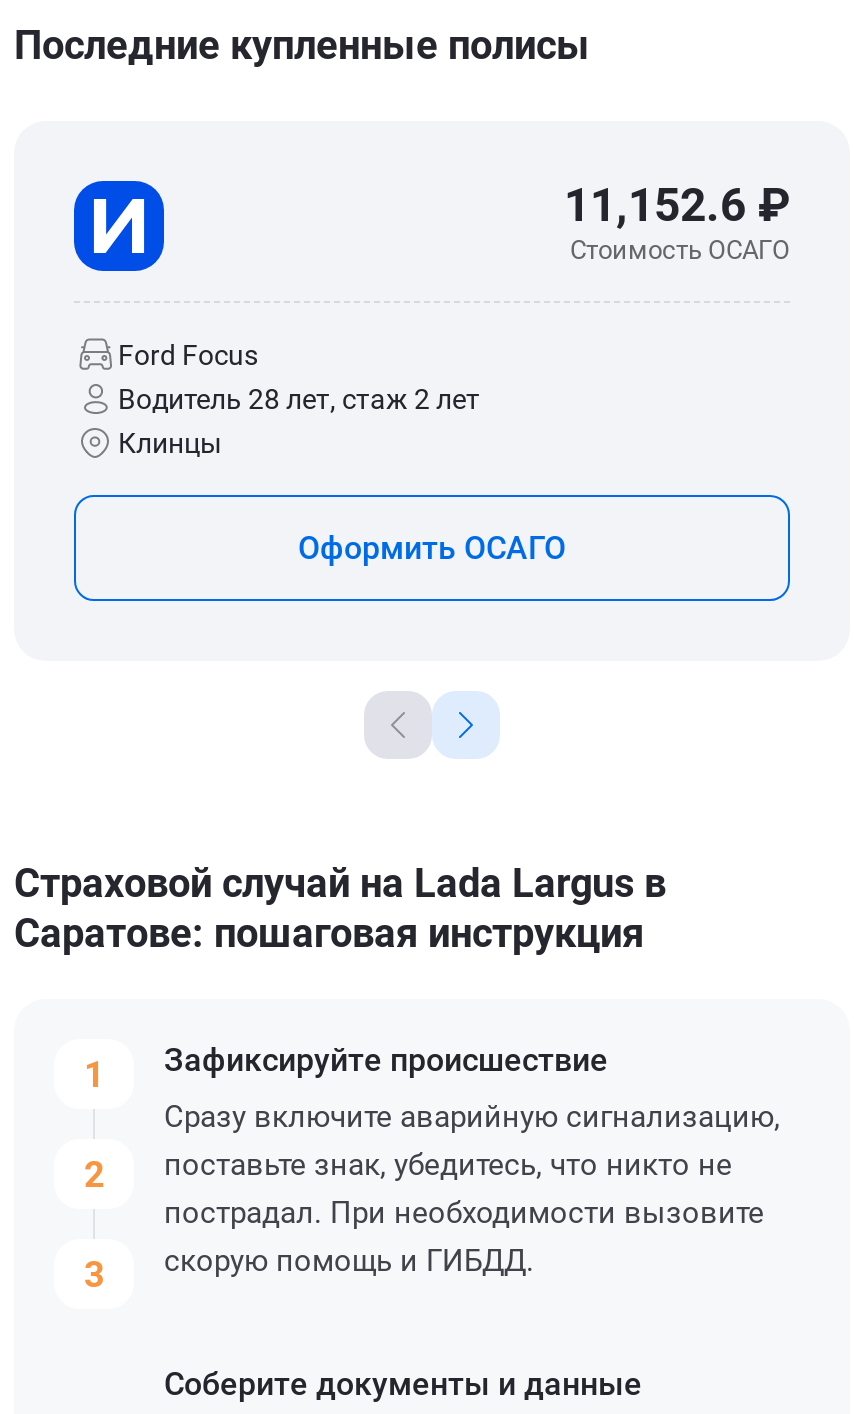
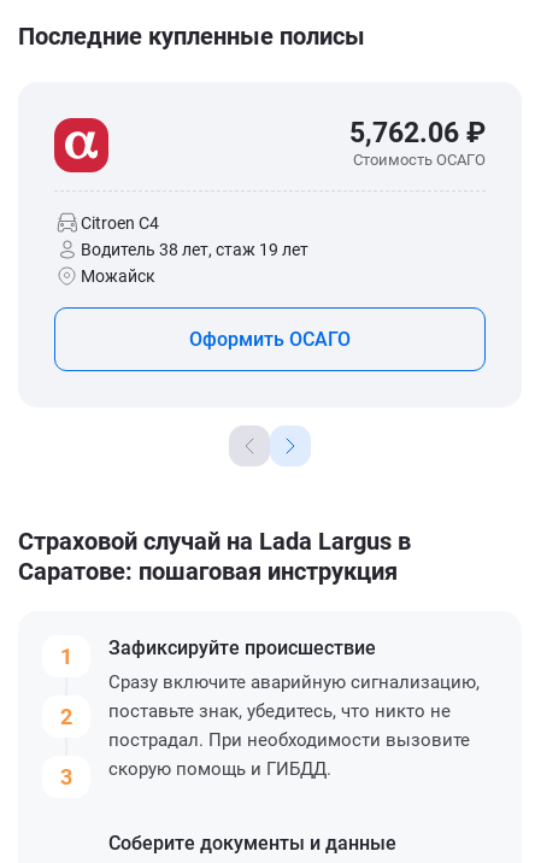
[72,179,480,459] [image] | Ford Focus | Водитель 28 лет, стаж 2 лет | Клинцы -> [53,117,308,285] [image] | Citroen C4 | Водитель 38 лет, стаж 19 лет | Можайск
[564,179,790,233] 11,152.6 ₽ -> [349,117,486,149] 5,762.06 ₽

